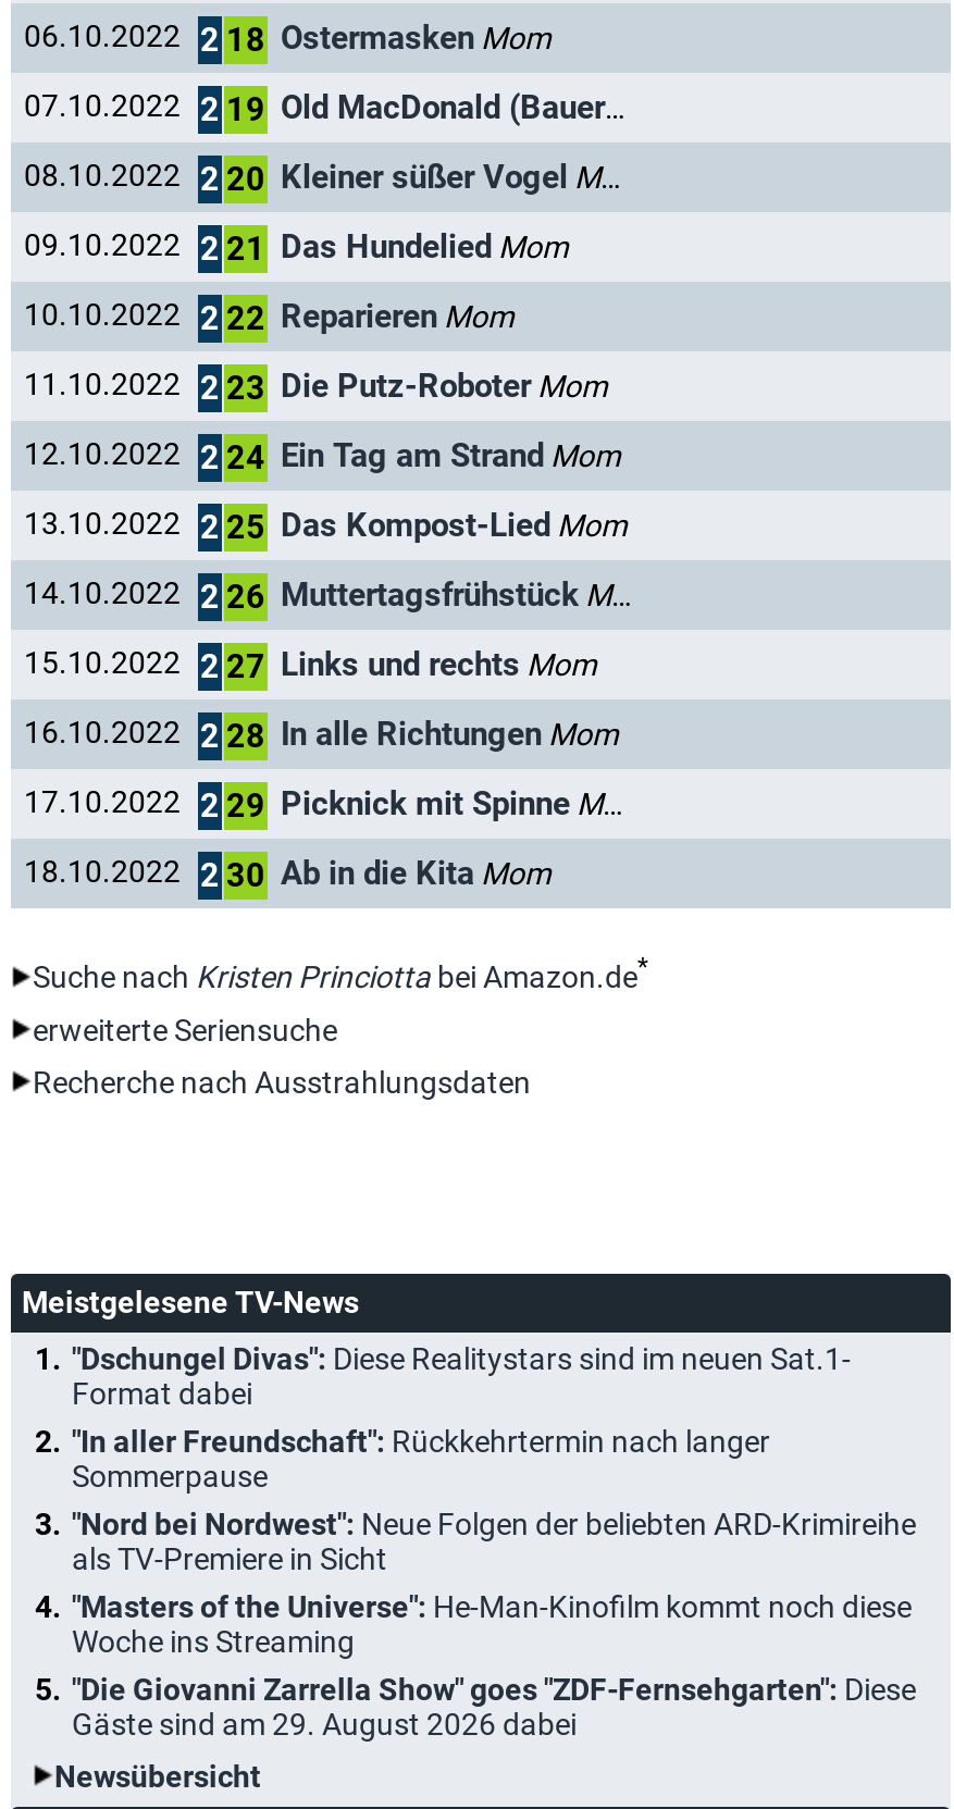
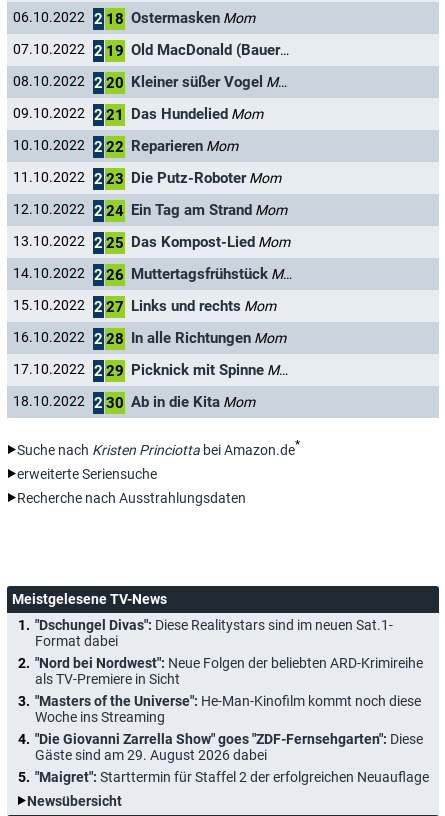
[72,1423,770,1493] "In aller Freundschaft": Rückkehrtermin nach langer | Sommerpause -> none
moved [72,1506,916,1741] -> [35,655,423,763]: "Nord bei Nordwest": Neue Folgen der beliebten ARD-Krimireihe | als TV-Premiere in Sicht | "Masters of the Universe": He-Man-Kinofilm kommt noch diese | Woche ins Streaming | "Die Giovanni Zarrella Show" goes "ZDF-Fernsehgarten": Diese | Gäste sind am 29. August 2026 dabei
none -> [35,769,429,785] "Maigret": Starttermin für Staffel 2 der erfolgreichen Neuauflage

